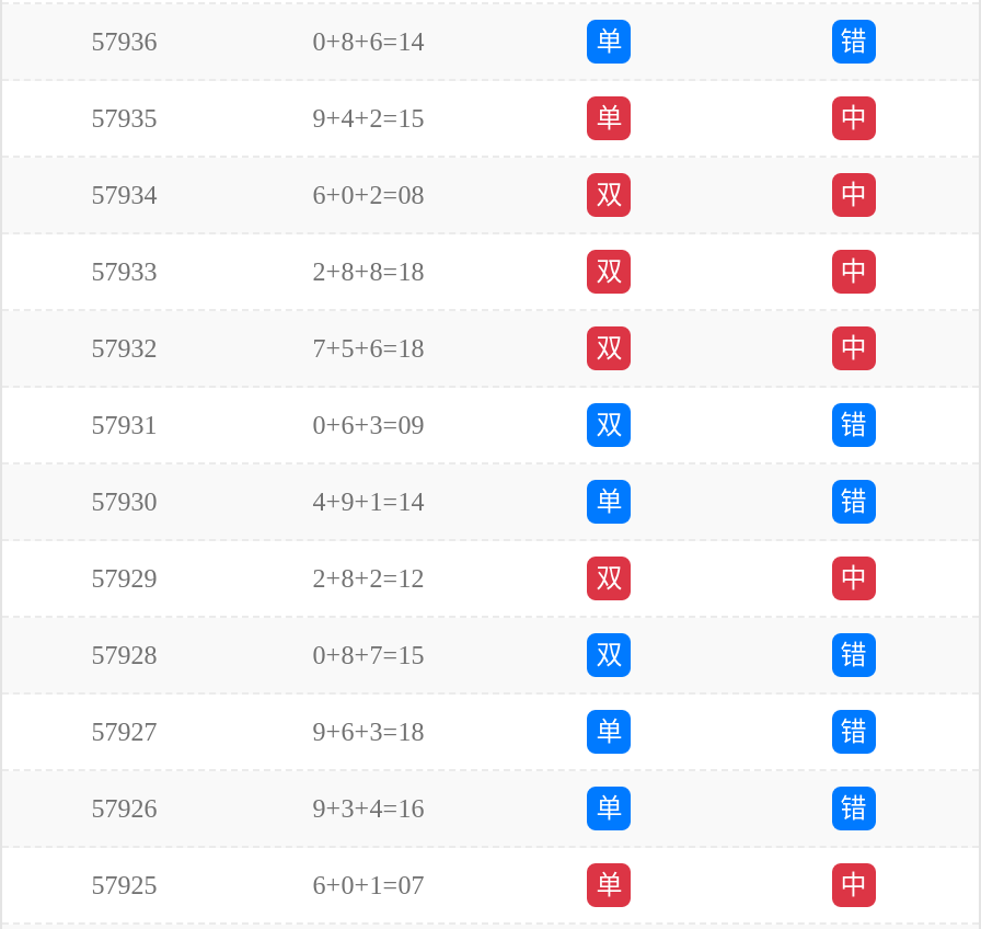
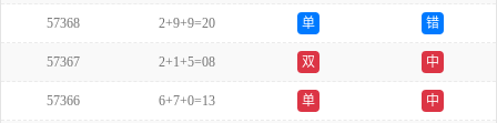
[92,26,157,57] 57936 -> [46,16,80,31] 57368
[313,26,424,57] 0+8+6=14 -> [158,16,215,31] 2+9+9=20
[92,103,867,210] 57935 | 9+4+2=15 | 单 | 中 | 57934 | 6+0+2=08 -> [46,54,215,70] 57367 | 2+1+5=08
[92,256,867,901] 57933 | 2+8+8=18 | 双 | 中 | 57932 | 7+5+6=18 | 双 | 中 | 57931 | 0+6+3=09 | 双 | 错 | 57930 | 4+9+1=14 | 单 | 错 | 57929 | 2+8+2=12 | 双 | 中 | 57928 | 0+8+7=15 | 双 | 错 | 57927 | 9+6+3=18 | 单 | 错 | 57926 | 9+3+4=16 | 单 | 错 | 57925 | 6+0+1=07 -> [46,93,215,109] 57366 | 6+7+0=13

